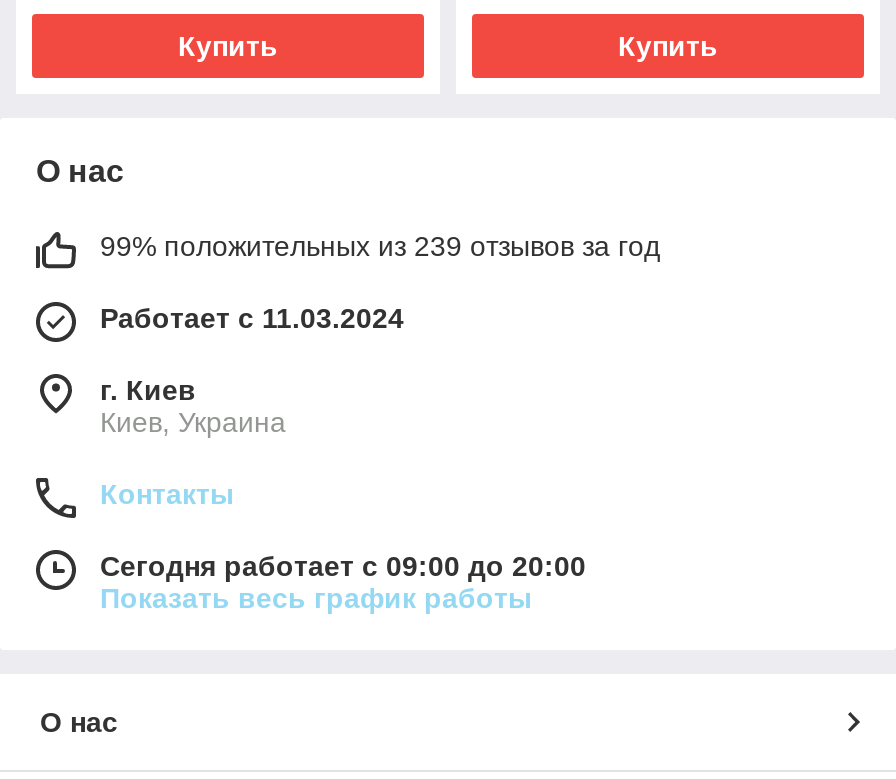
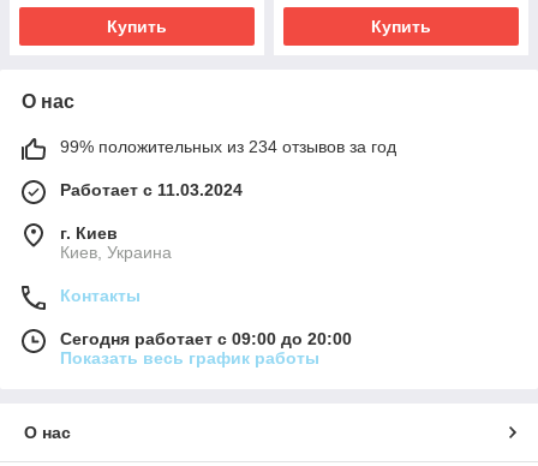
[100,230,660,262] 99% положительных из 239 отзывов за год -> [60,137,396,156] 99% положительных из 234 отзывов за год

